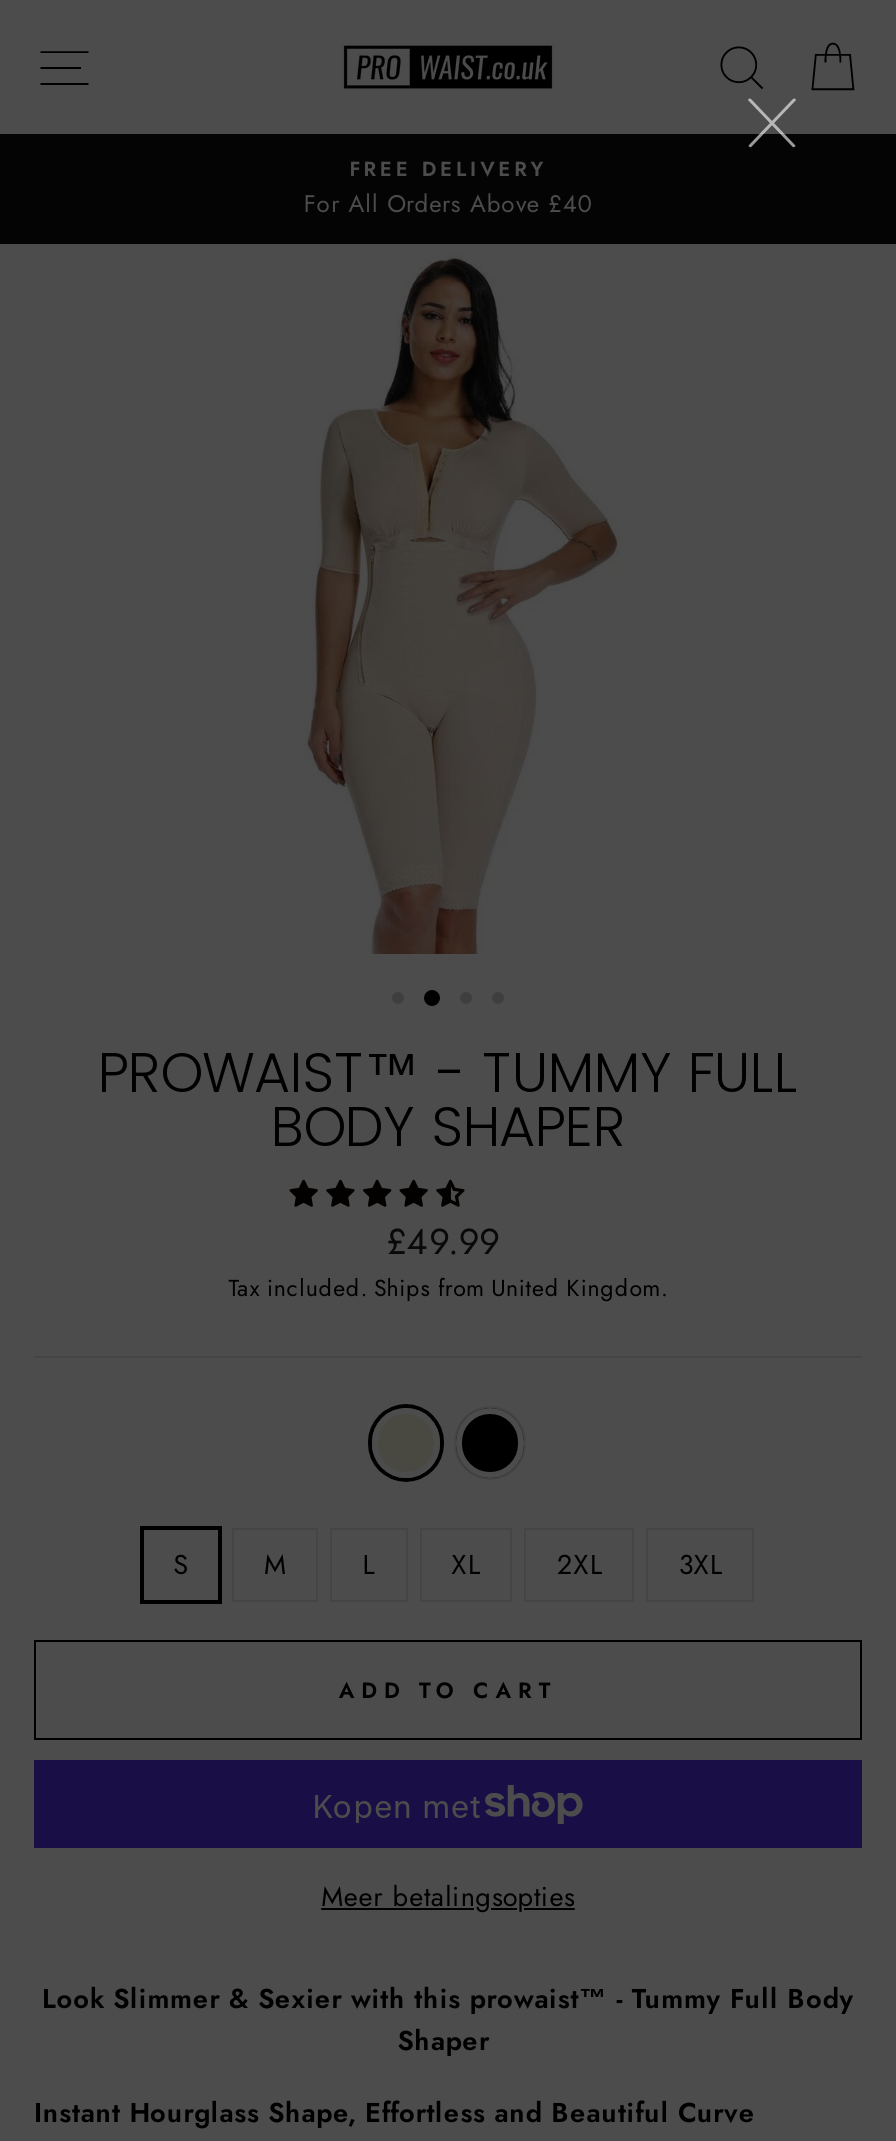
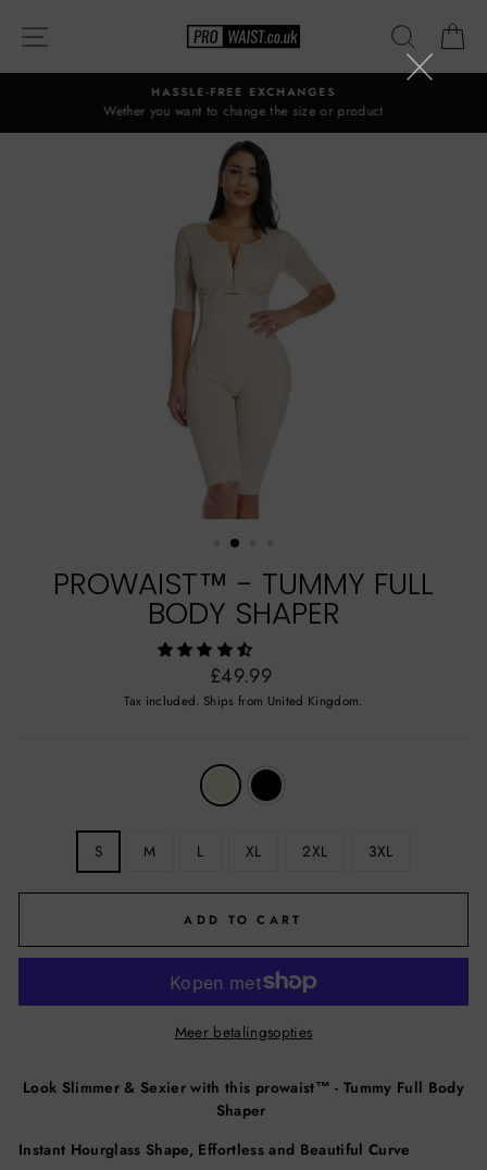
[304,154,592,222] FREE DELIVERY | For All Orders Above £40 -> [104,84,383,121] HASSLE-FREE EXCHANGES | Wether you want to change the size or product

